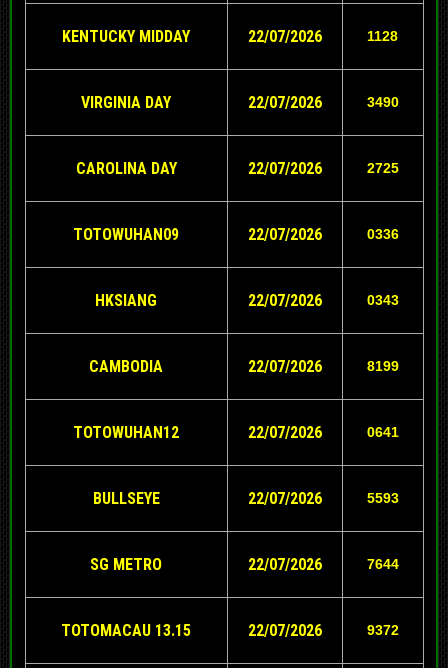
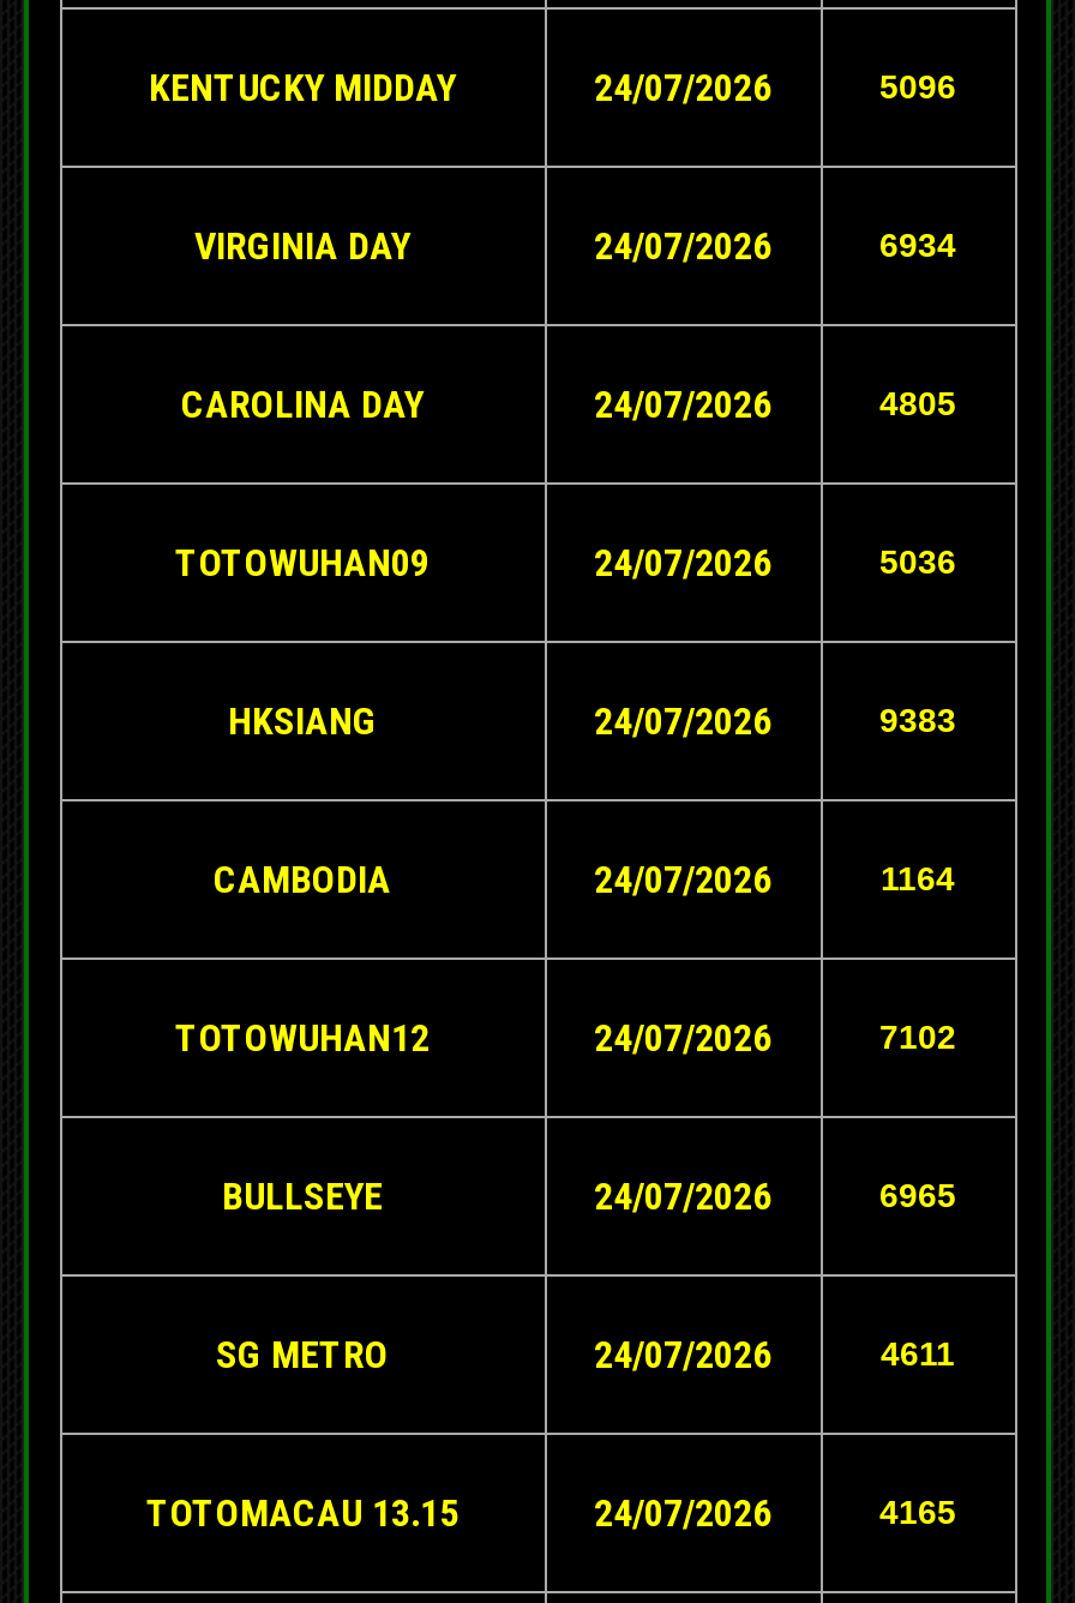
[247,27,321,46] 22/07/2026 -> [594,65,771,111] 24/07/2026
[367,28,398,44] 1128 -> [879,68,956,106] 5096
[247,93,321,112] 22/07/2026 -> [594,224,771,269] 24/07/2026
[366,94,398,110] 3490 -> [879,226,956,264] 6934
[247,159,321,178] 22/07/2026 -> [594,382,771,428] 24/07/2026
[366,160,398,176] 2725 -> [879,384,956,423] 4805
[247,225,321,244] 22/07/2026 -> [594,540,771,586] 24/07/2026
[366,226,398,242] 0336 -> [879,543,956,581] 5036
[247,291,321,310] 22/07/2026 -> [594,699,771,744] 24/07/2026
[366,292,398,308] 0343 -> [879,701,956,740] 9383
[247,357,321,376] 22/07/2026 -> [594,857,771,903] 24/07/2026
[366,358,398,374] 8199 -> [881,860,955,898] 1164
[247,423,321,442] 22/07/2026 -> [594,1016,771,1061] 24/07/2026
[366,424,398,440] 0641 -> [879,1018,956,1056] 7102
[247,489,321,508] 22/07/2026 -> [594,1174,771,1220] 24/07/2026
[366,490,398,506] 5593 -> [879,1176,956,1215] 6965
[247,555,321,574] 22/07/2026 -> [594,1332,771,1378] 24/07/2026
[366,556,398,572] 7644 -> [881,1335,955,1373] 4611
[247,621,321,640] 22/07/2026 -> [594,1491,771,1536] 24/07/2026
[366,622,398,638] 9372 -> [879,1493,956,1531] 4165

